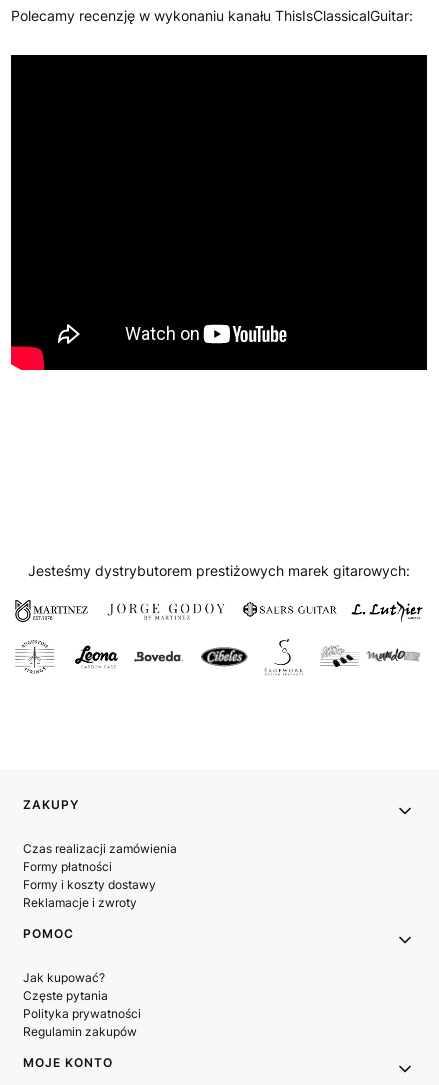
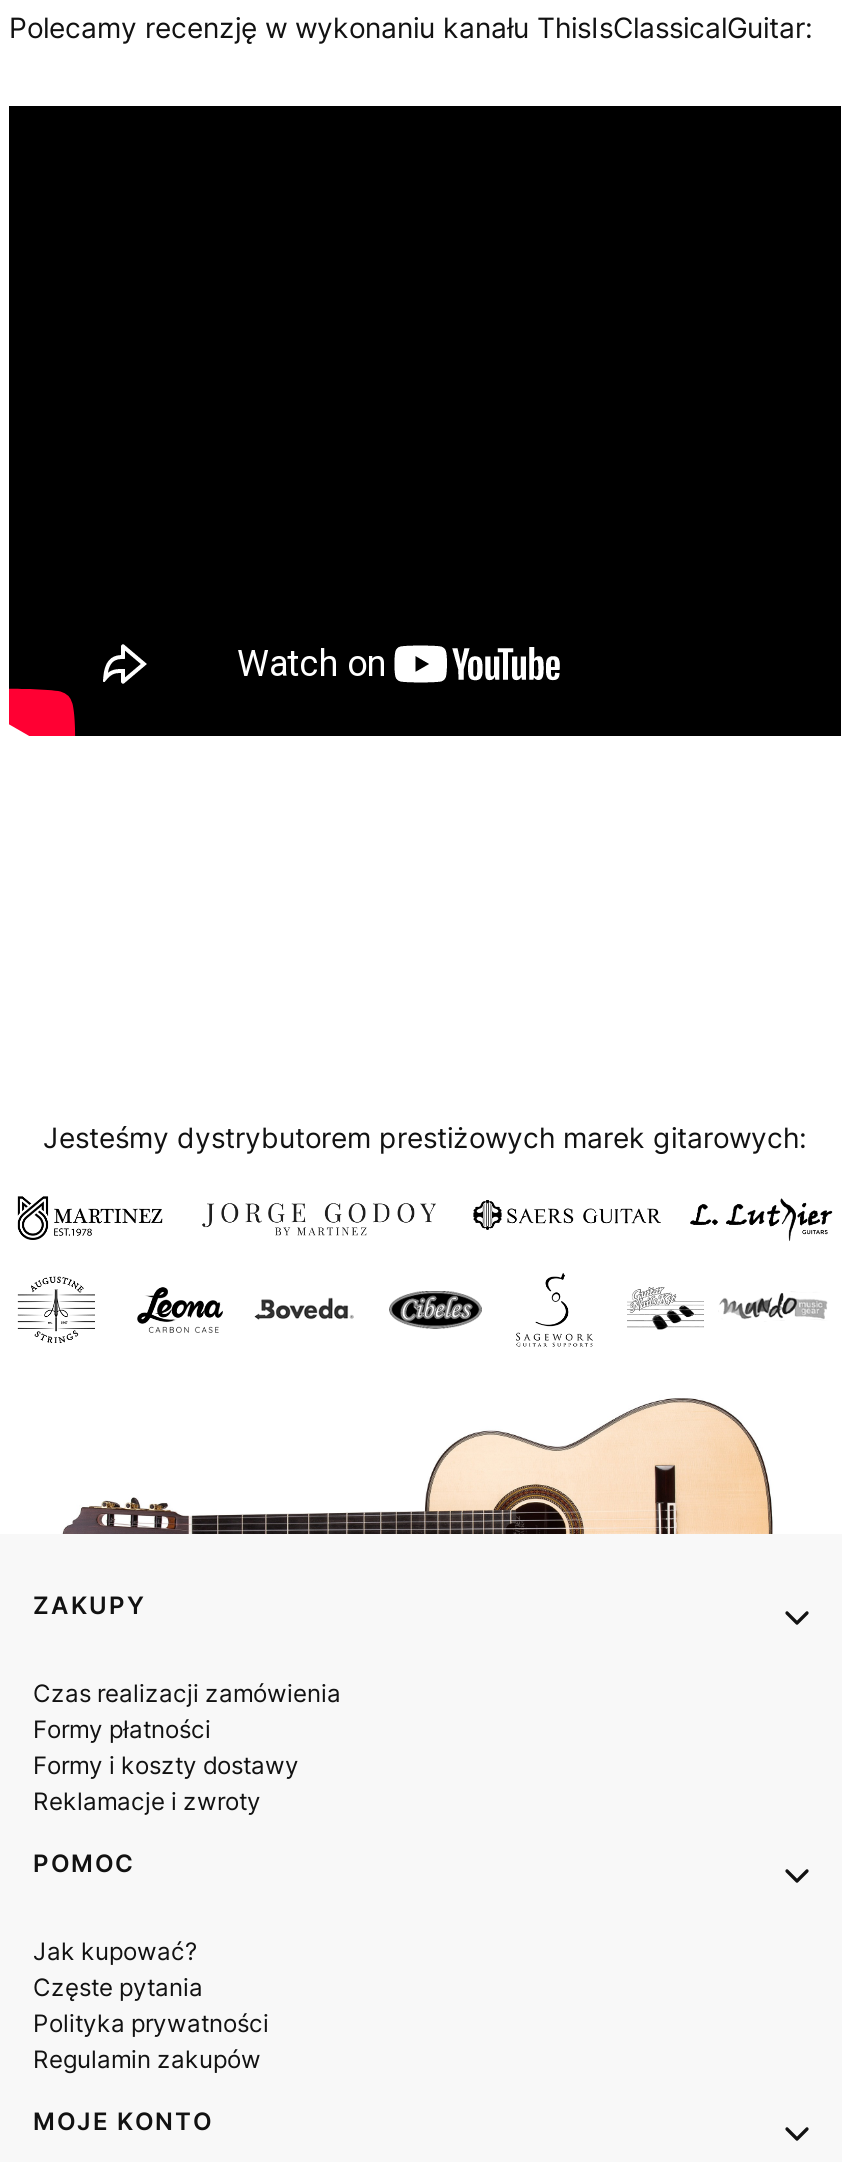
none -> [61,1396,775,1536] [image]

